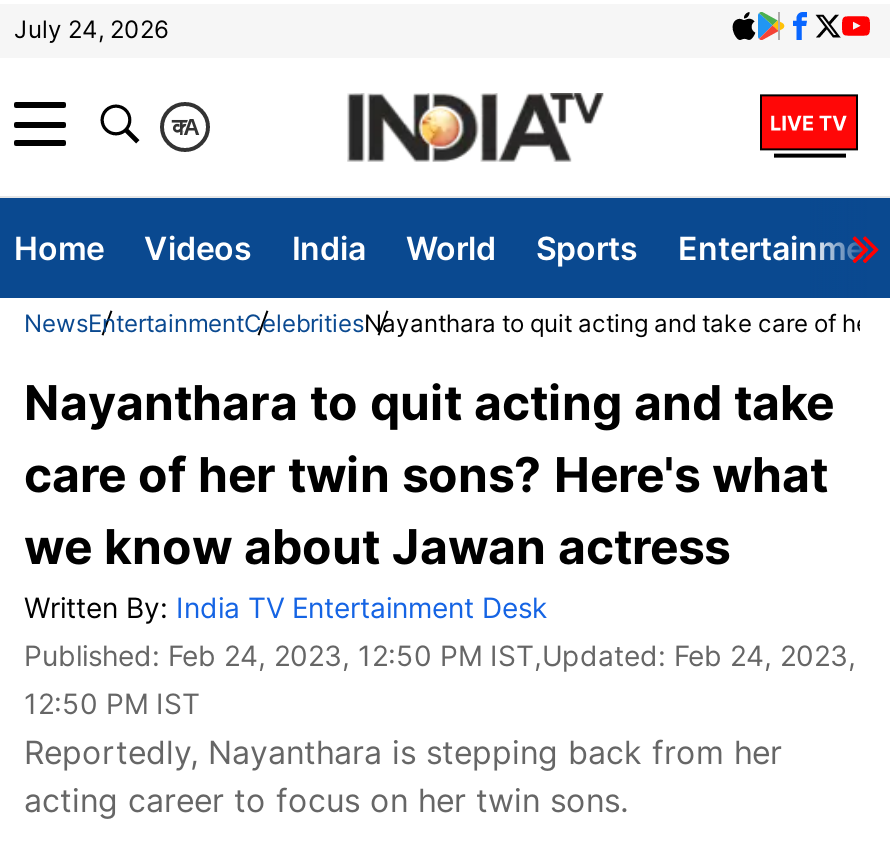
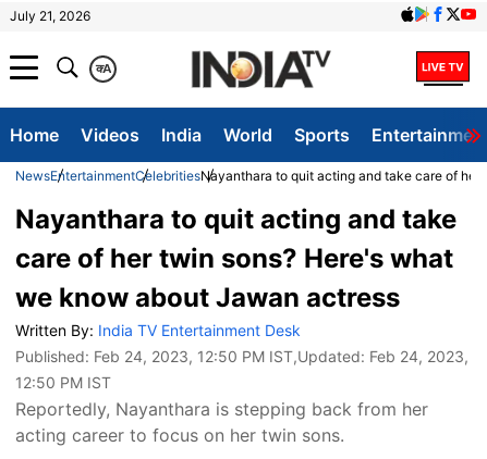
[14,14,168,44] July 24, 2026 -> [10,8,90,24] July 21, 2026

